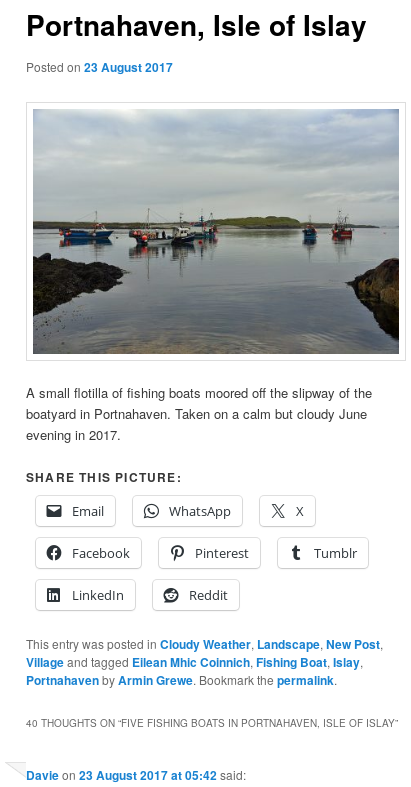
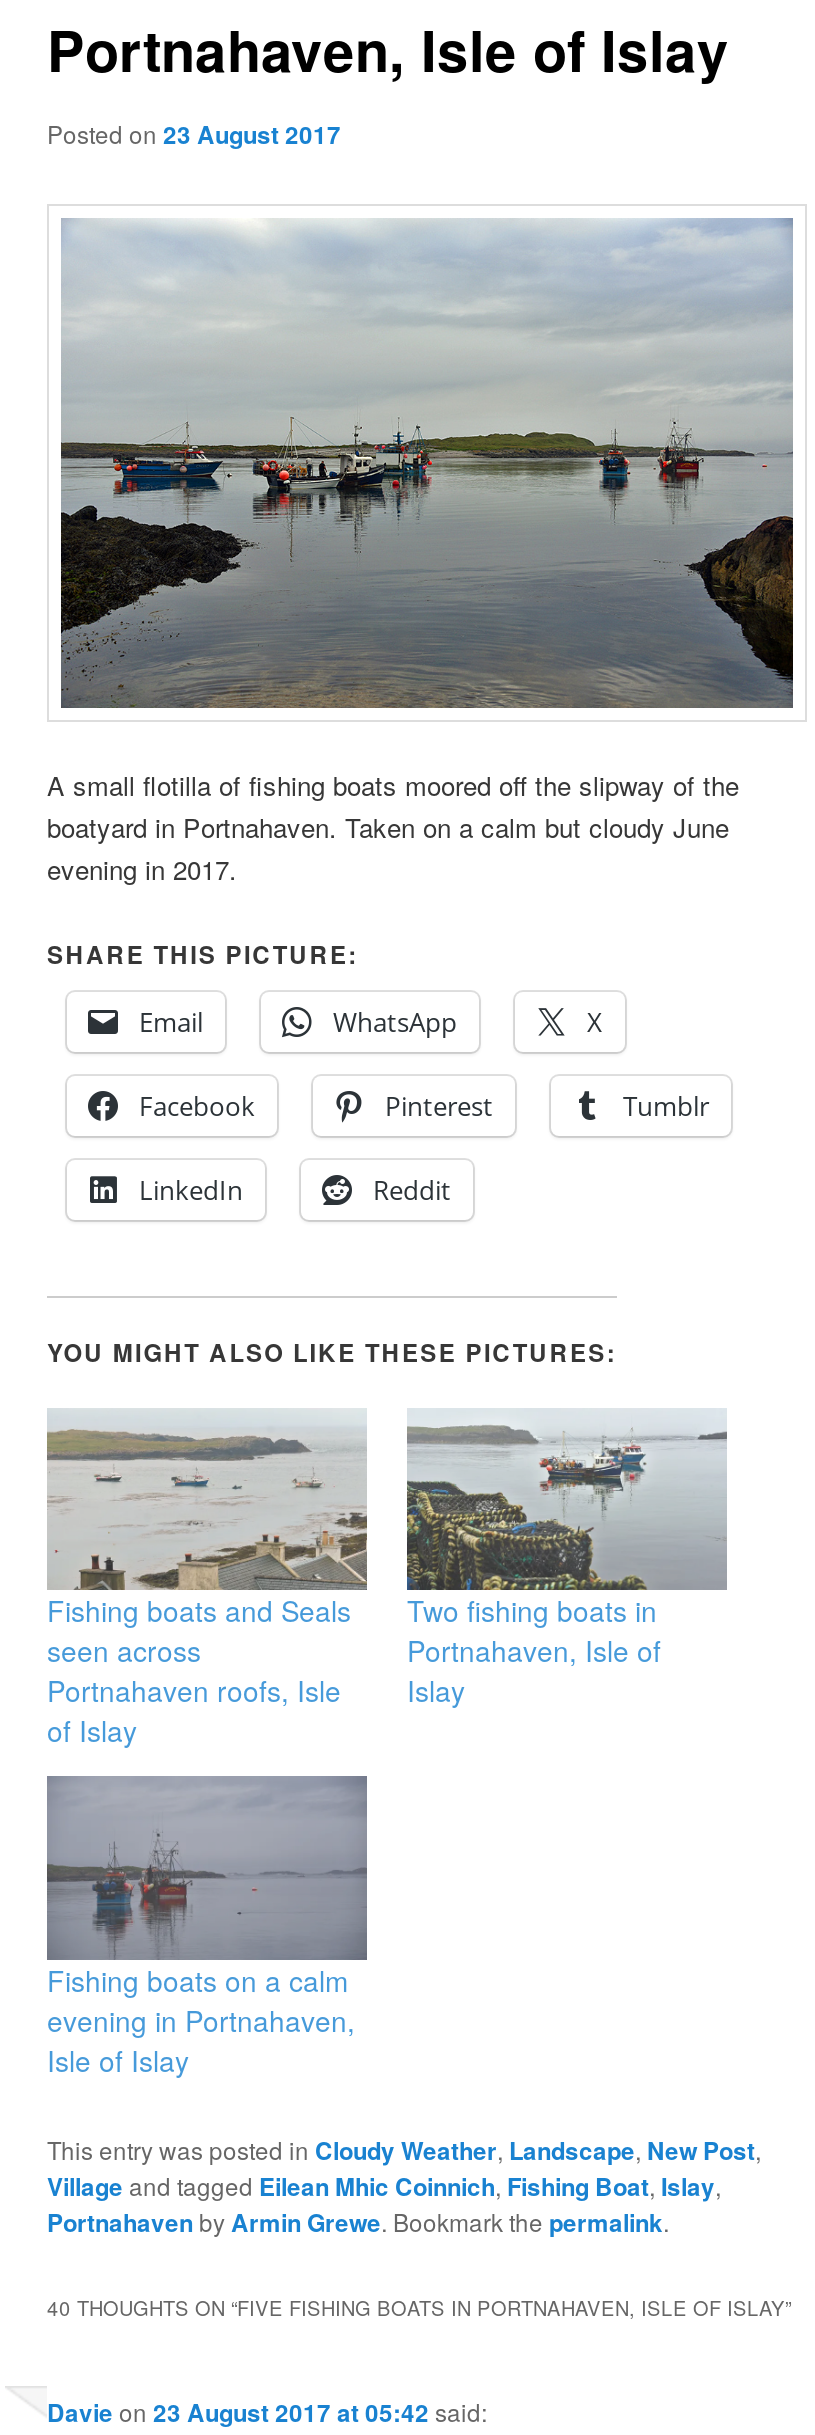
none -> [45,1410,369,1750] [image] | Fishing boats and Seals | seen across | Portnahaven roofs, Isle | of Islay
none -> [45,1774,369,2079] [image] | Fishing boats on a calm | evening in Portnahaven, | Isle of Islay
none -> [47,1334,617,1370] YOU MIGHT ALSO LIKE THESE PICTURES:
none -> [405,1410,729,1710] [image] | Two fishing boats in | Portnahaven, Isle of | Islay

